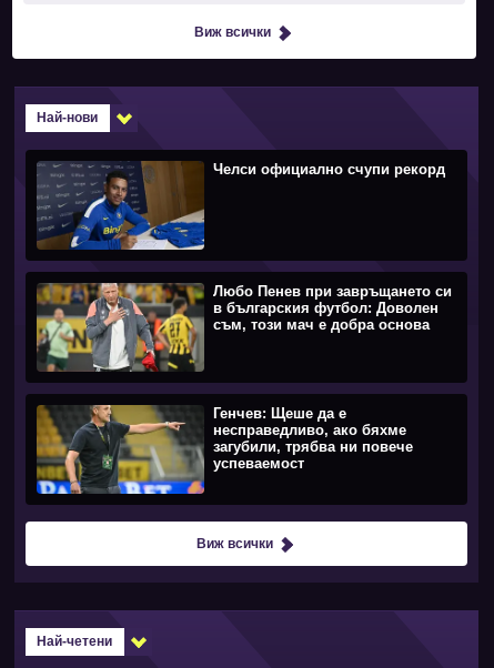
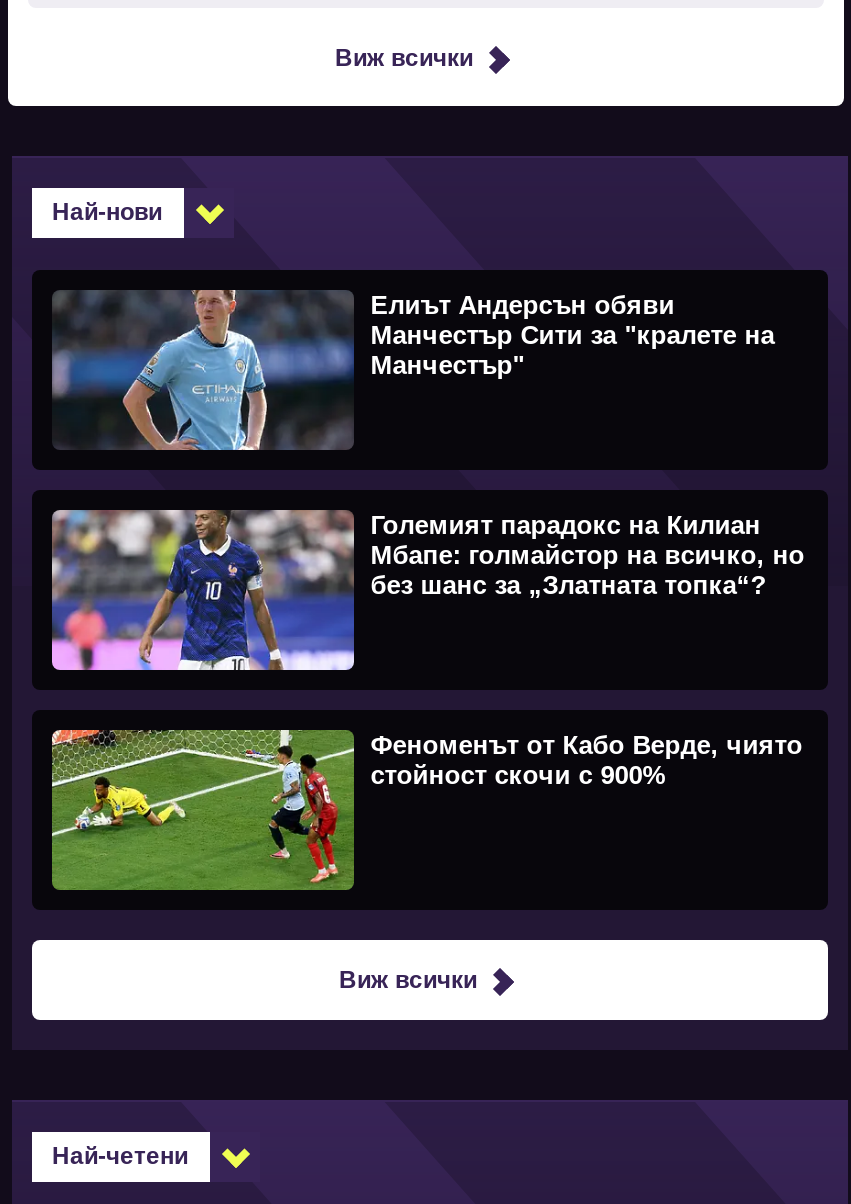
[37,161,445,251] [image] | Челси официално счупи рекорд -> [52,288,774,452] [image] | Елиът Андерсън обяви | Манчестър Сити за "кралете на | Манчестър"
[36,283,452,373] [image] | Любо Пенев при завръщането си | в българския футбол: Доволен | съм, този мач е добра основа -> [50,508,804,672] [image] | Големият парадокс на Килиан | Мбапе: голмайстор на всичко, но | без шанс за „Златната топка“?
[36,404,413,495] [image] | Генчев: Щеше да е | несправедливо, ако бяхме | загубили, трябва ни повече | успеваемост -> [50,728,802,892] [image] | Феноменът от Кабо Верде, чиято | стойност скочи с 900%

